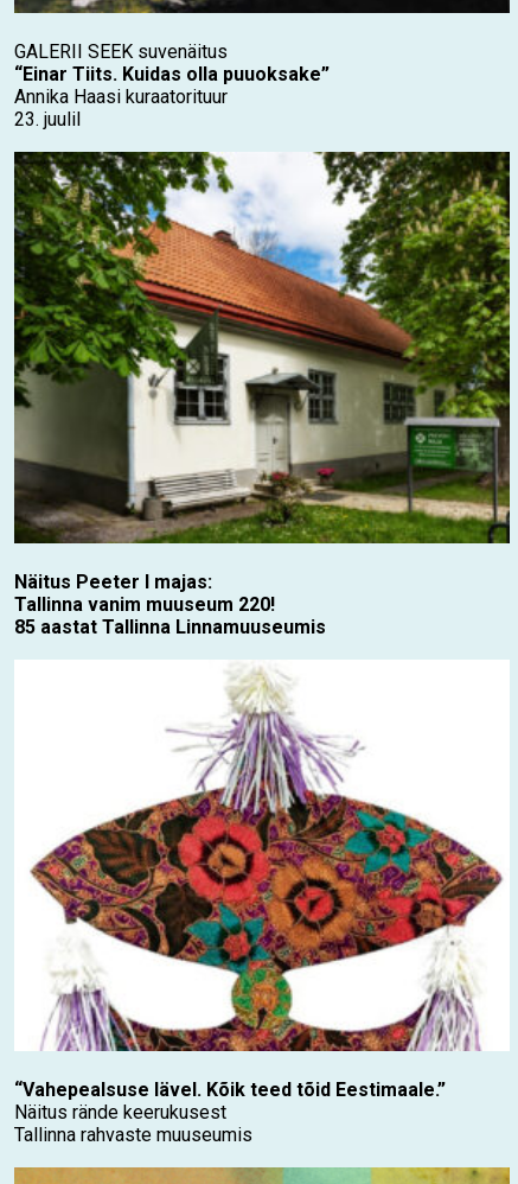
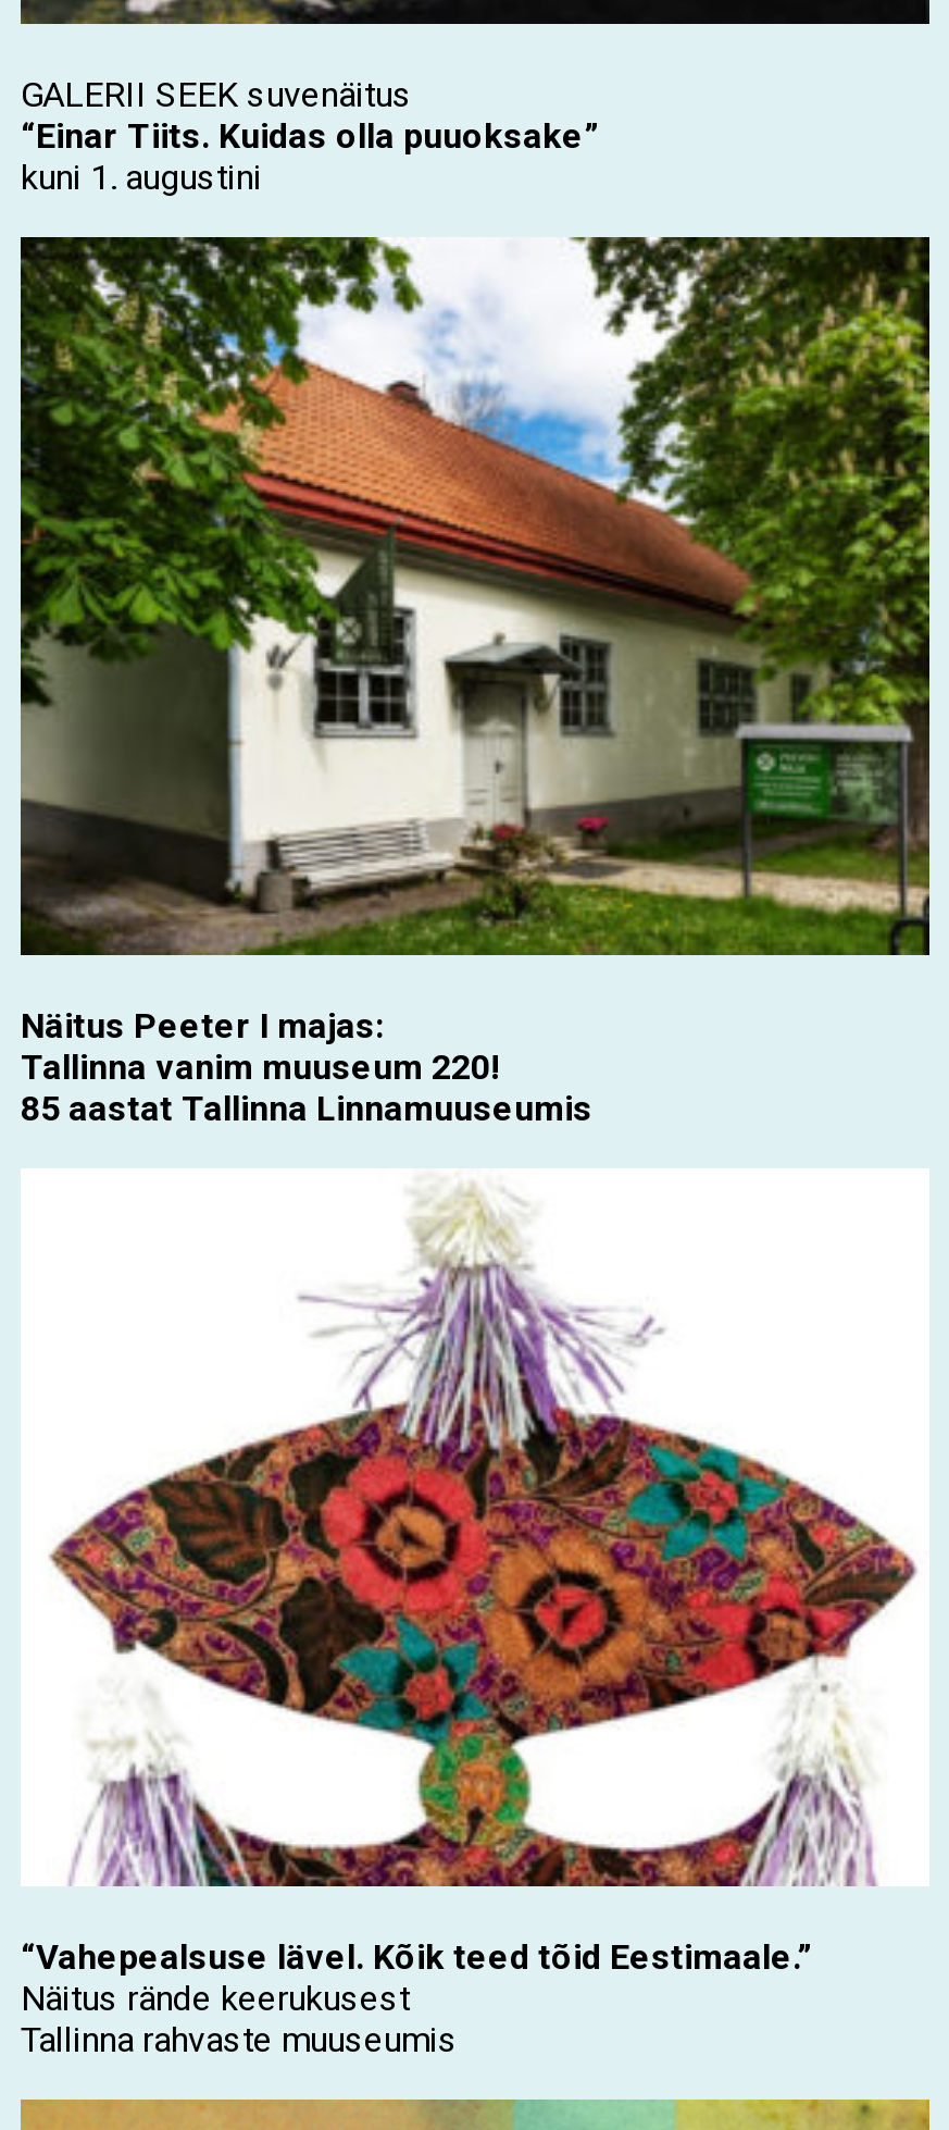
[14,85,228,130] Annika Haasi kuraatorituur | 23. juulil -> [21,156,262,198] kuni 1. augustini

